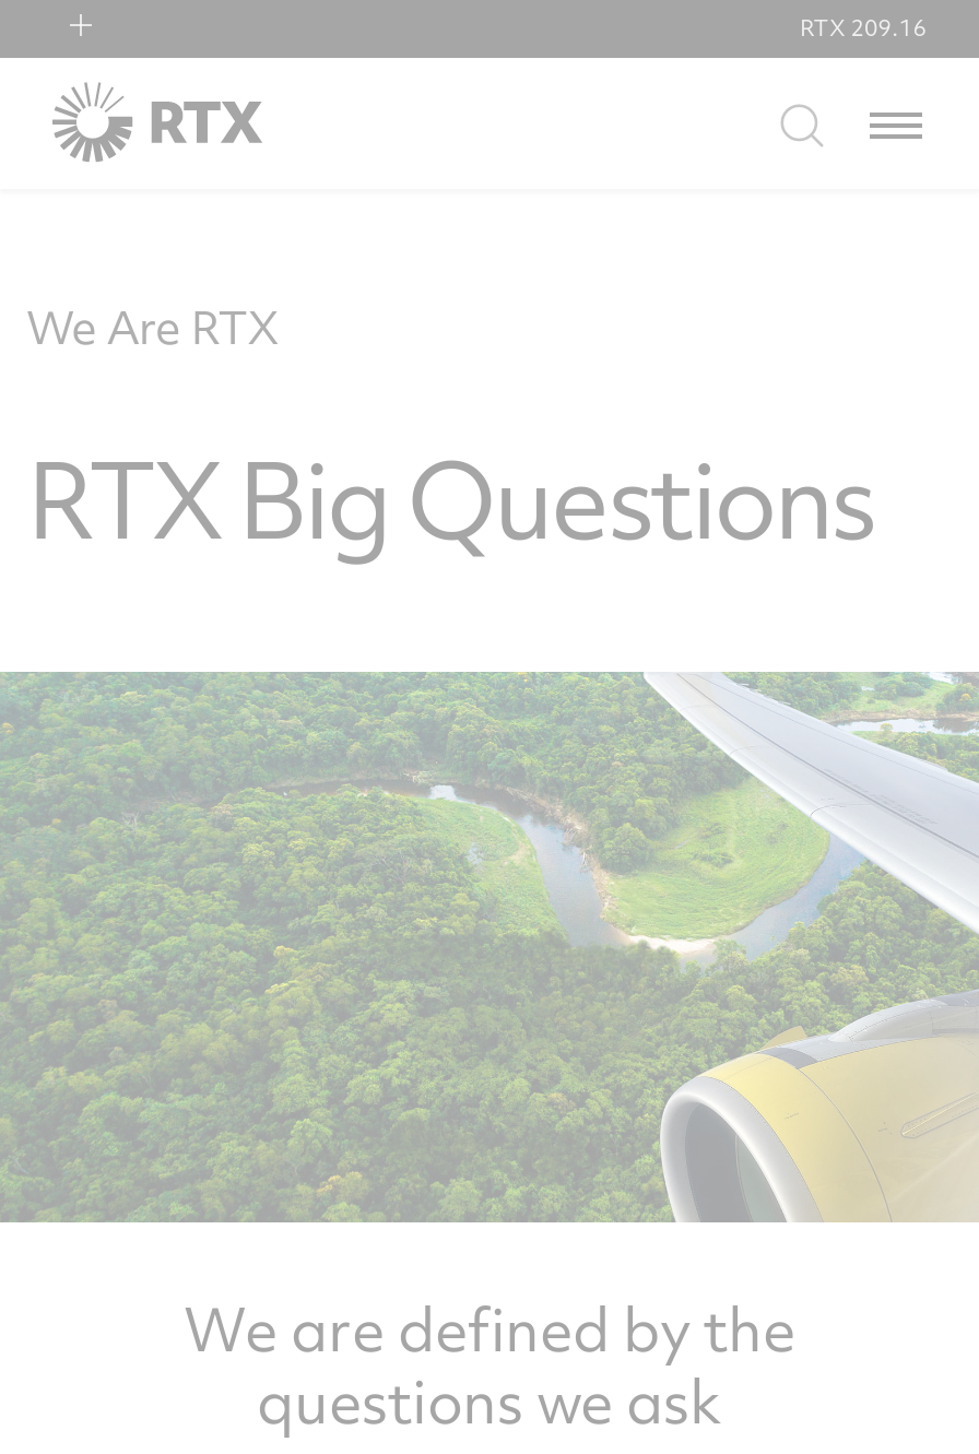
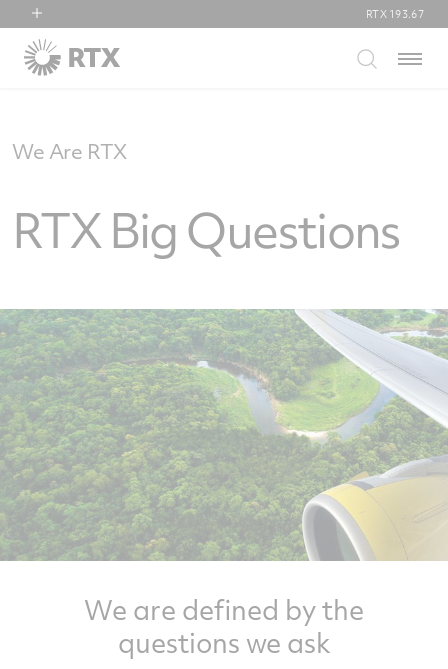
[800,12,927,43] RTX 209.16 -> [366,7,424,21] RTX 193.67

